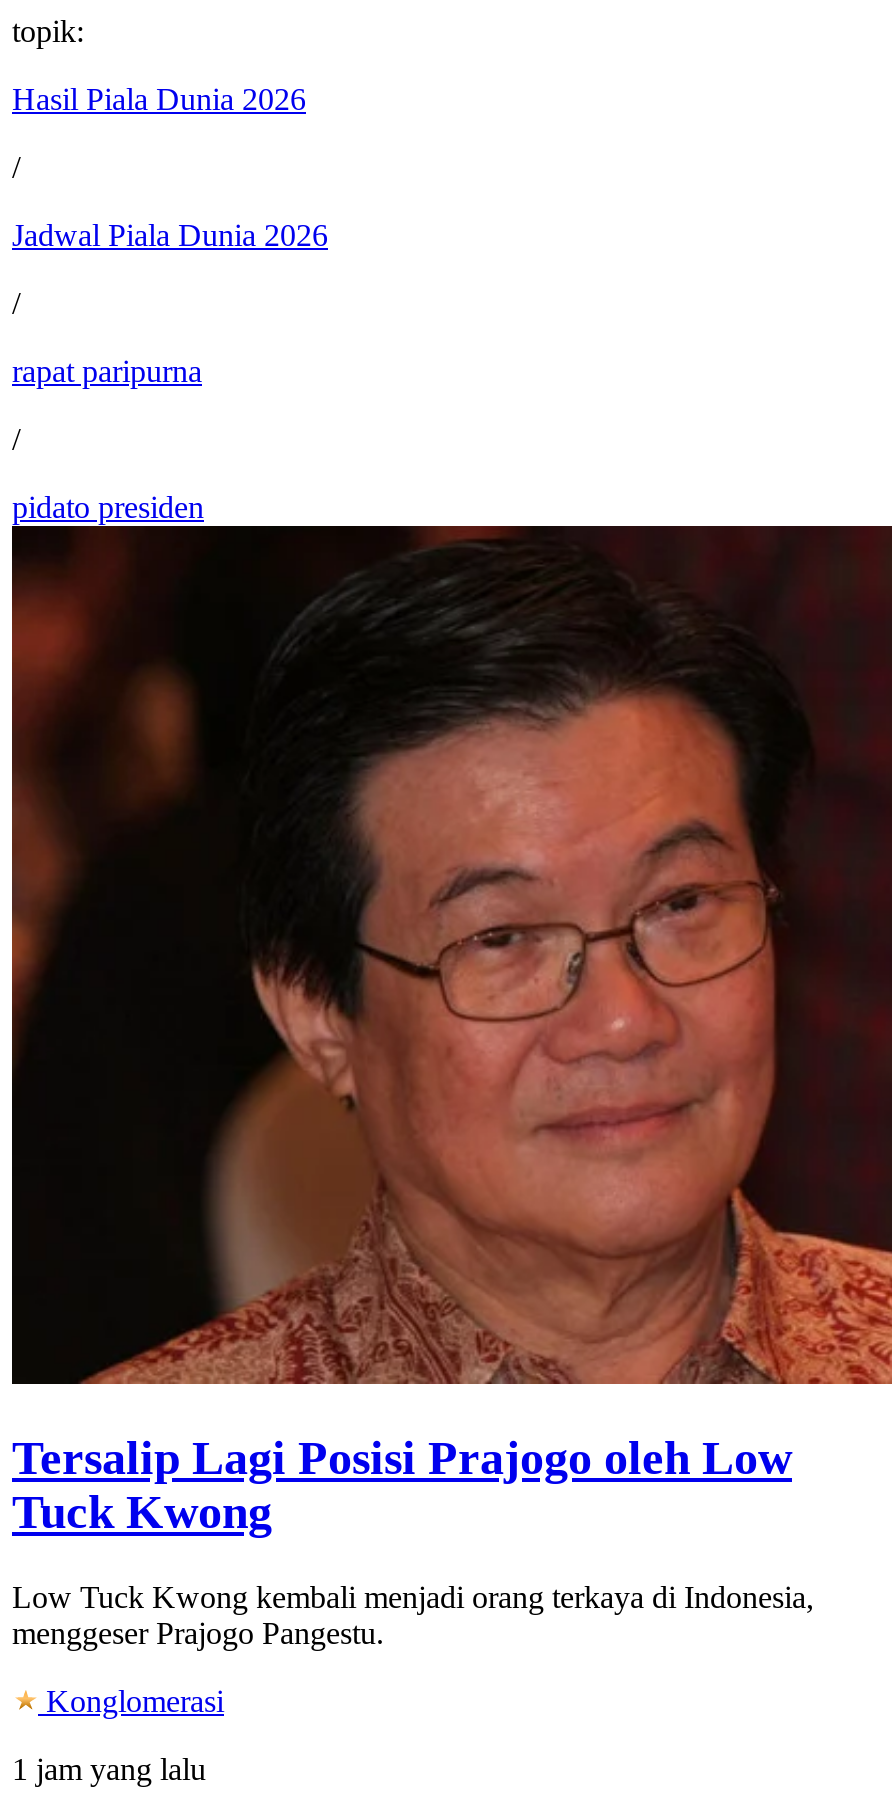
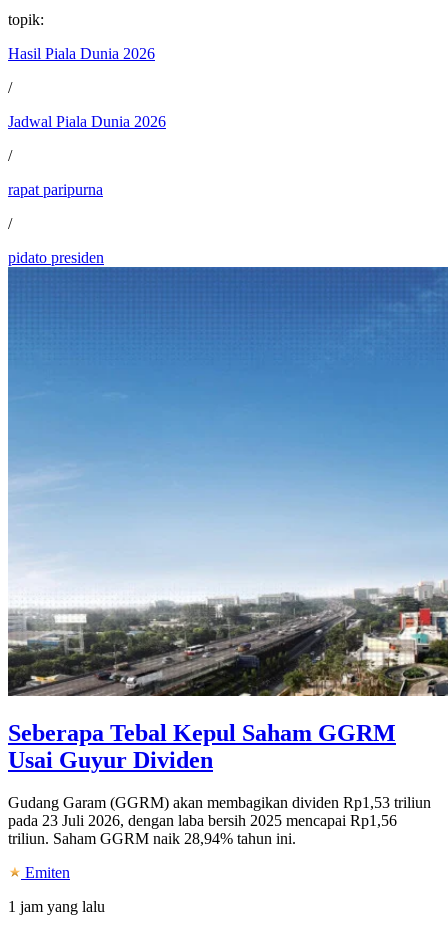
[10,524,886,1538] [image] | Tersalip Lagi Posisi Prajogo oleh Low | Tuck Kwong -> [7,266,445,773] [image] | Seberapa Tebal Kepul Saham GGRM | Usai Guyur Dividen
[12,1580,814,1650] Low Tuck Kwong kembali menjadi orang terkaya di Indonesia, | menggeser Prajogo Pangestu. -> [8,794,431,847] Gudang Garam (GGRM) akan membagikan dividen Rp1,53 triliun | pada 23 Juli 2026, dengan laba bersih 2025 mencapai Rp1,56 | triliun. Saham GGRM naik 28,94% tahun ini.
[38,1684,224,1718] Konglomerasi -> [21,864,70,881] Emiten

